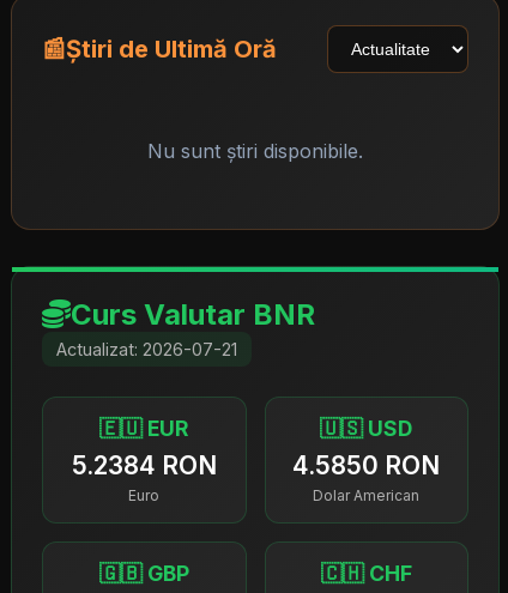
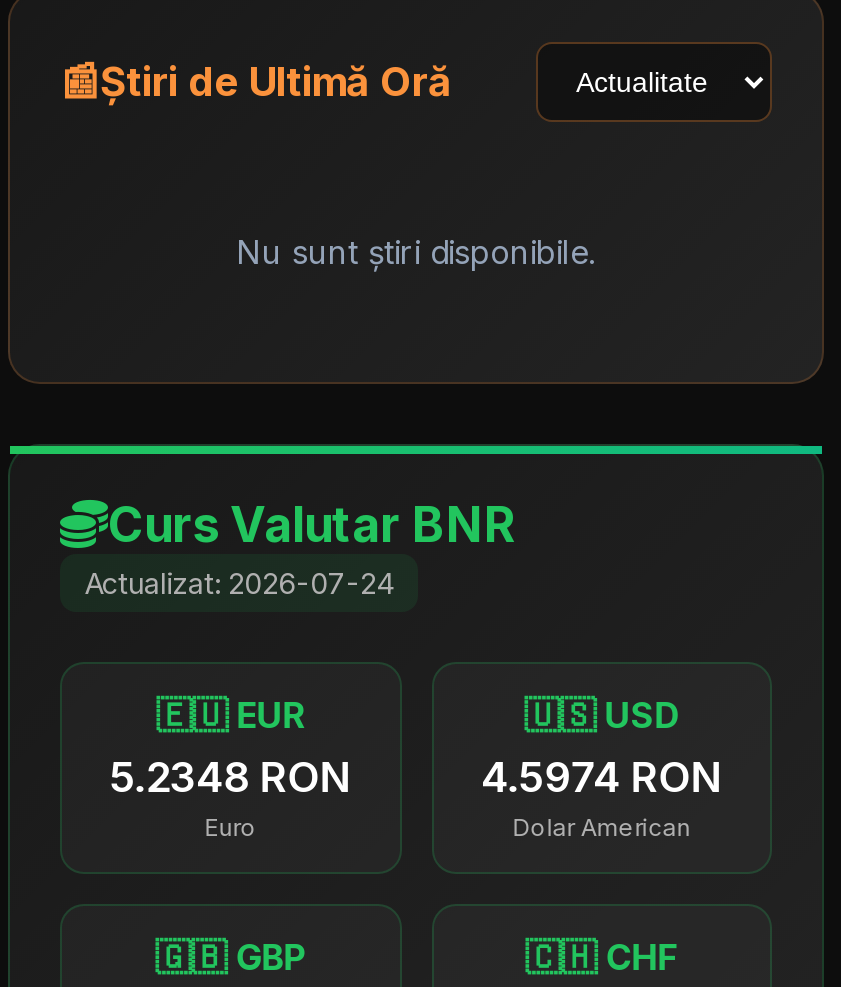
[56,338,237,359] Actualizat: 2026-07-21 -> [84,565,394,599] Actualizat: 2026-07-24
[72,450,217,480] 5.2384 RON -> [110,751,352,801] 5.2348 RON
[293,450,440,480] 4.5850 RON -> [480,751,722,801] 4.5974 RON

